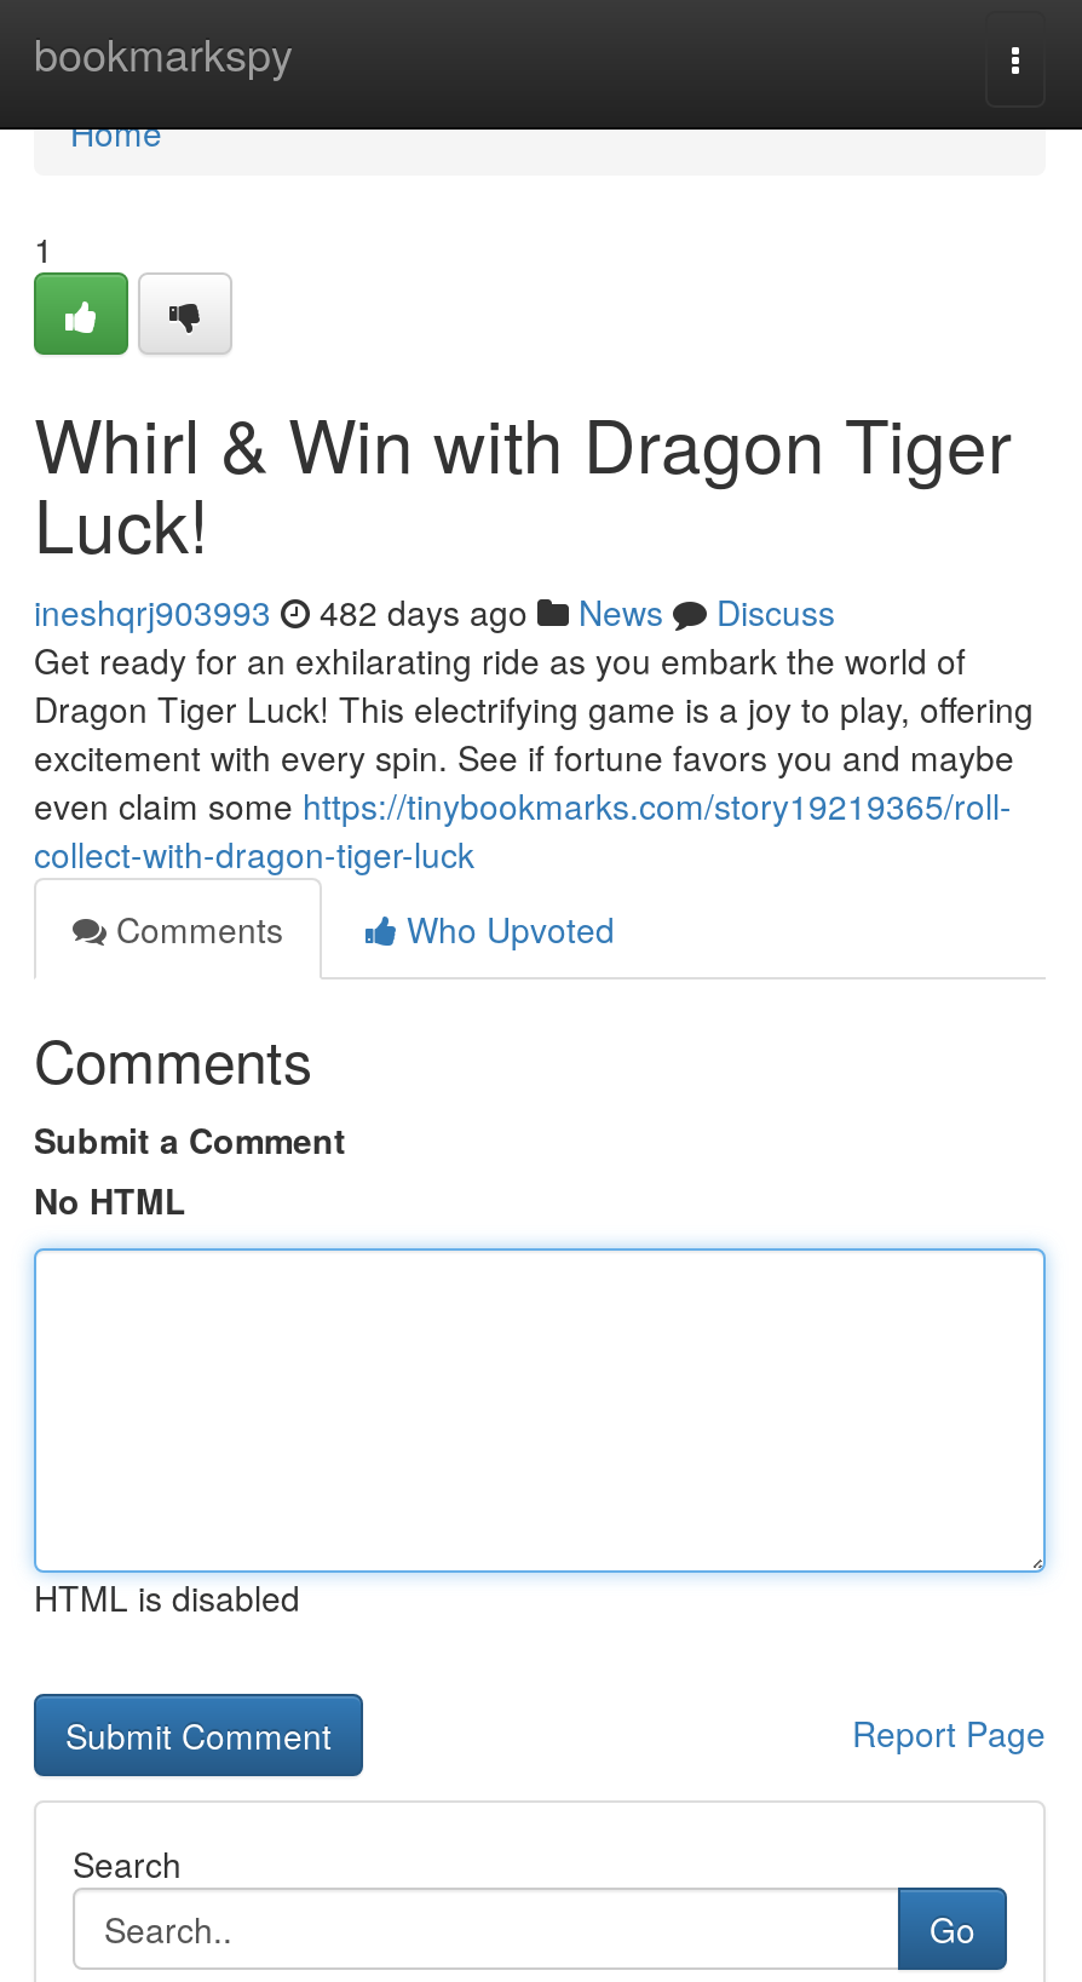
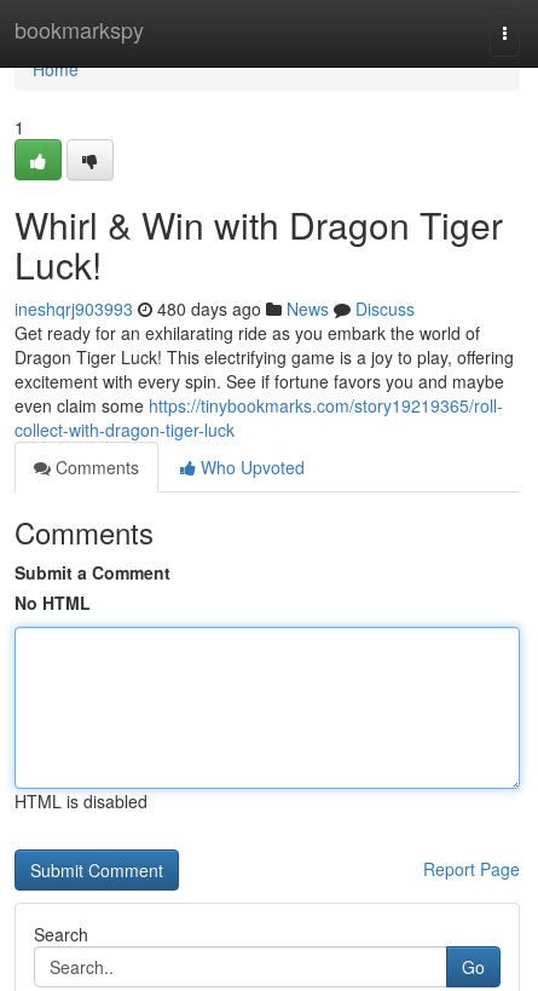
[34,587,835,636] ineshqrj903993 482 days ago News Discuss -> [15,296,415,321] ineshqrj903993 480 days ago News Discuss

